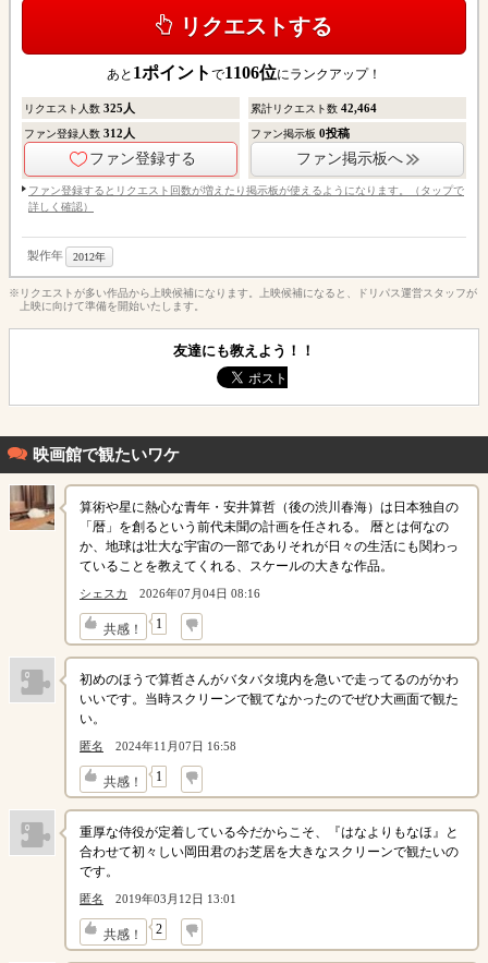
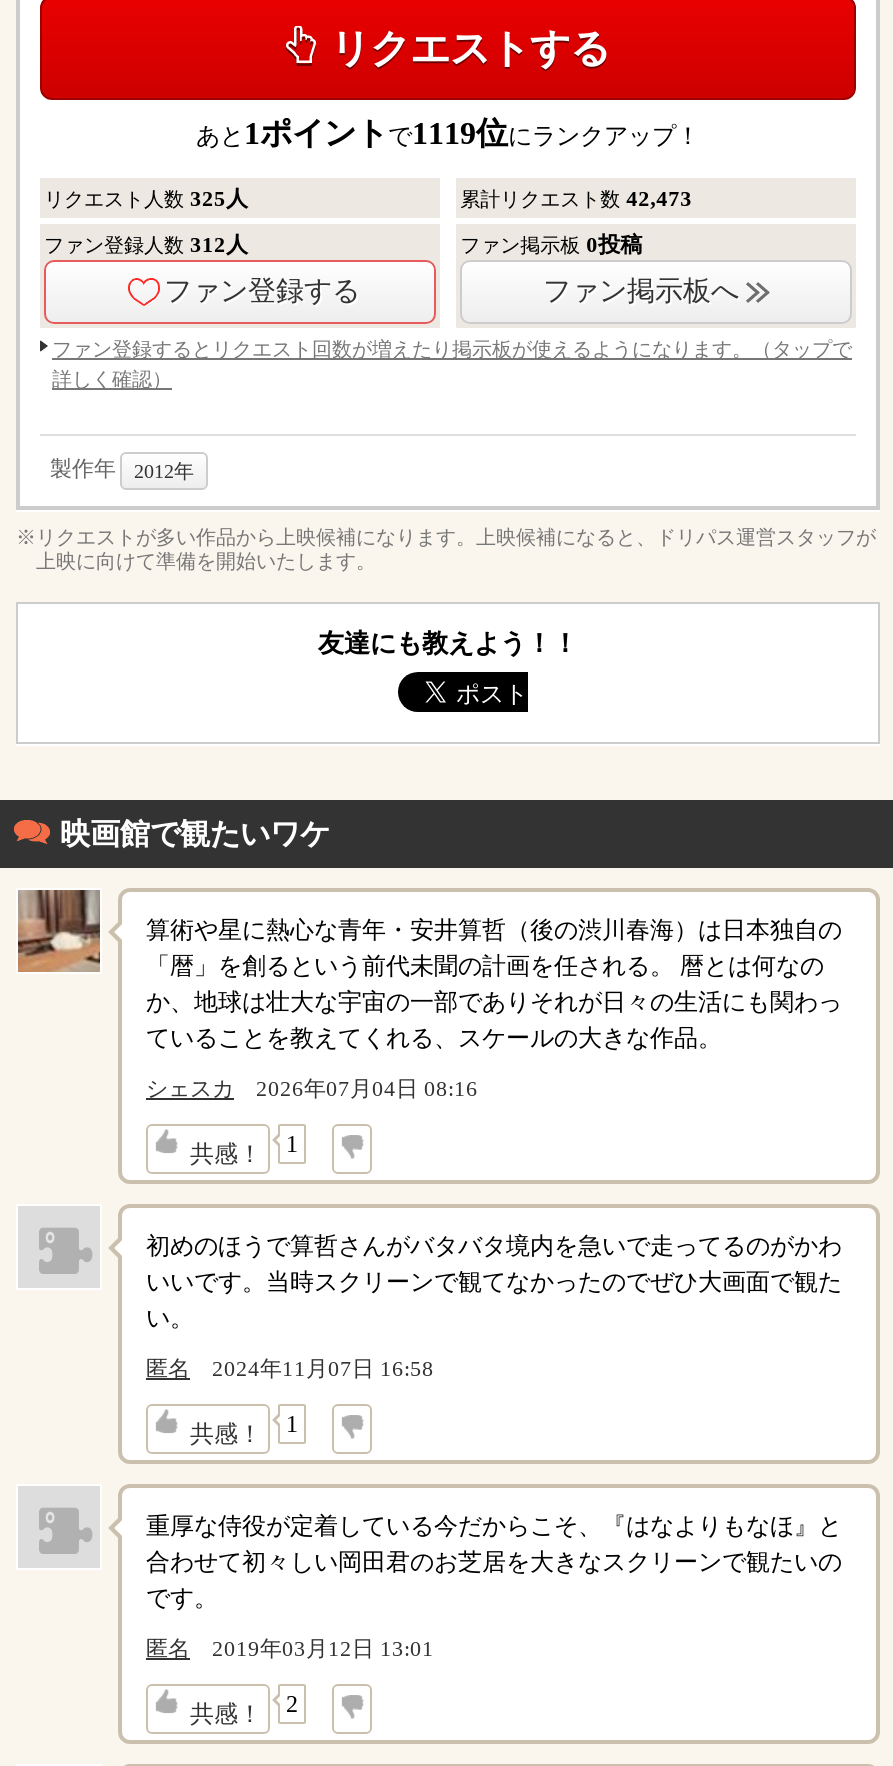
[107,63,381,81] あと1ポイントで1106位にランクアップ！ -> [196,115,700,149] あと1ポイントで1119位にランクアップ！
[251,101,377,114] 累計リクエスト数42,464 -> [460,185,692,209] 累計リクエスト数42,473

